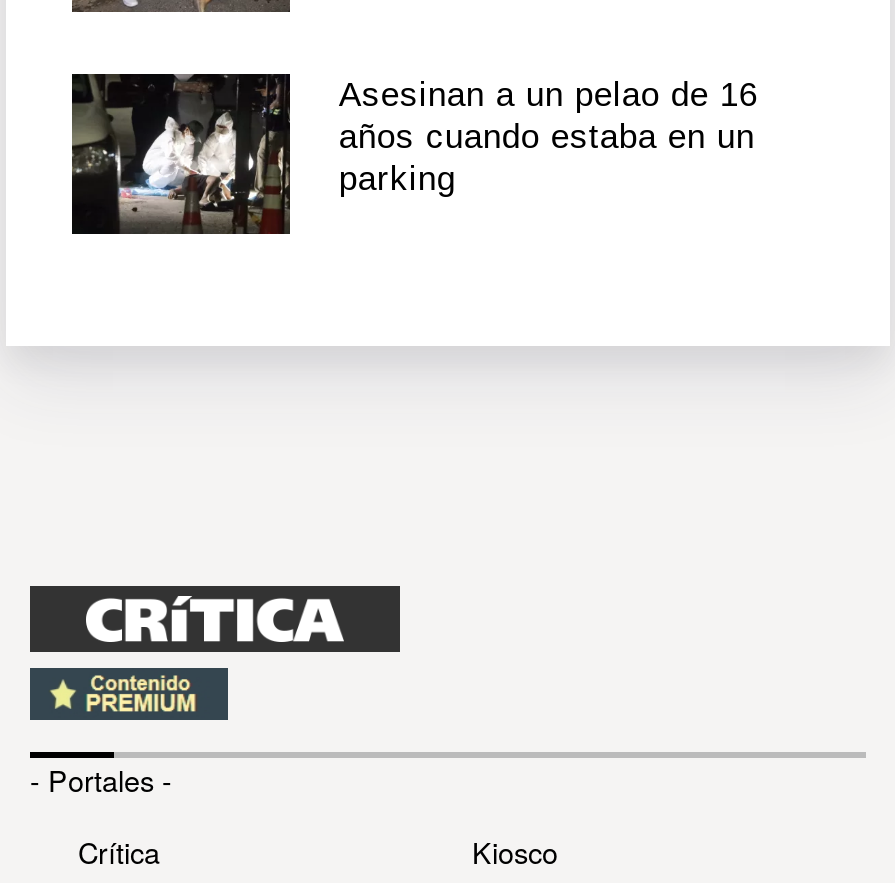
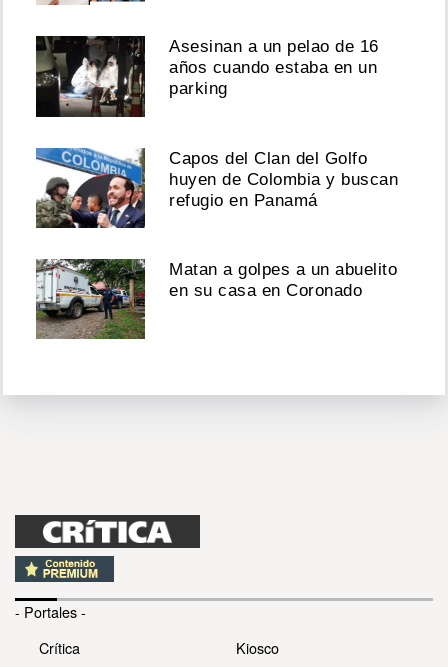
none -> [35,147,398,228] [image] | Capos del Clan del Golfo | huyen de Colombia y buscan | refugio en Panamá
none -> [35,258,397,340] [image] | Matan a golpes a un abuelito | en su casa en Coronado

